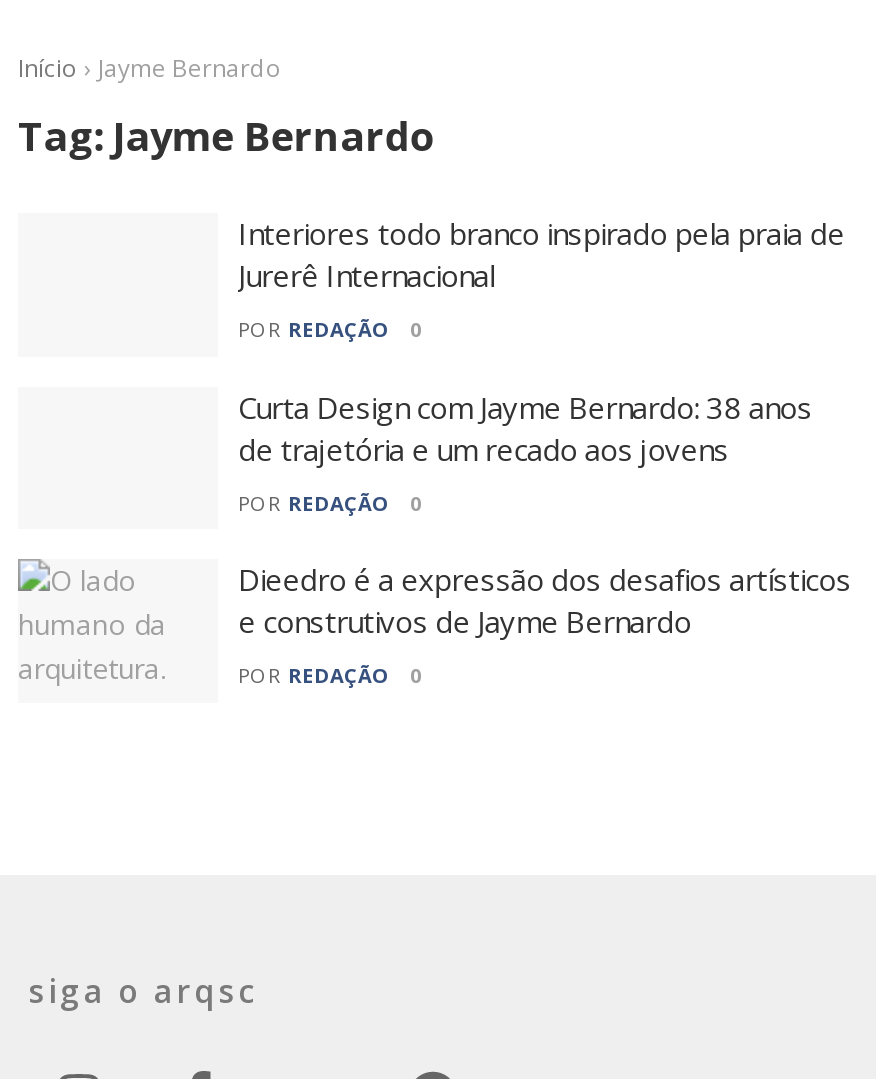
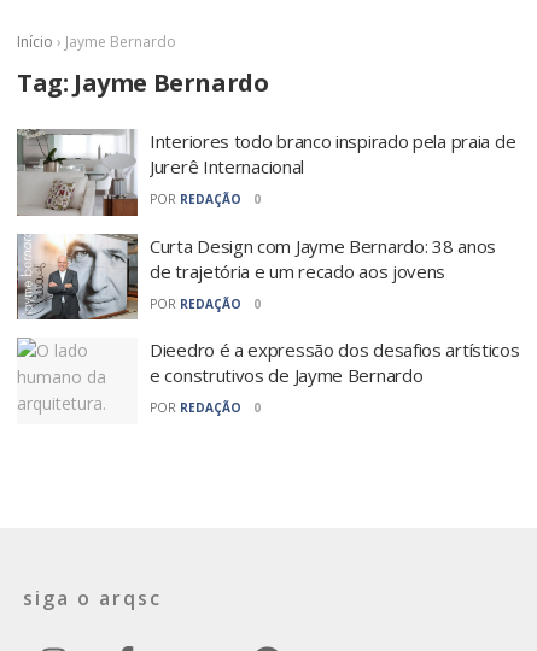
none -> [16,128,139,217] [image]
none -> [16,233,139,321] [image]

